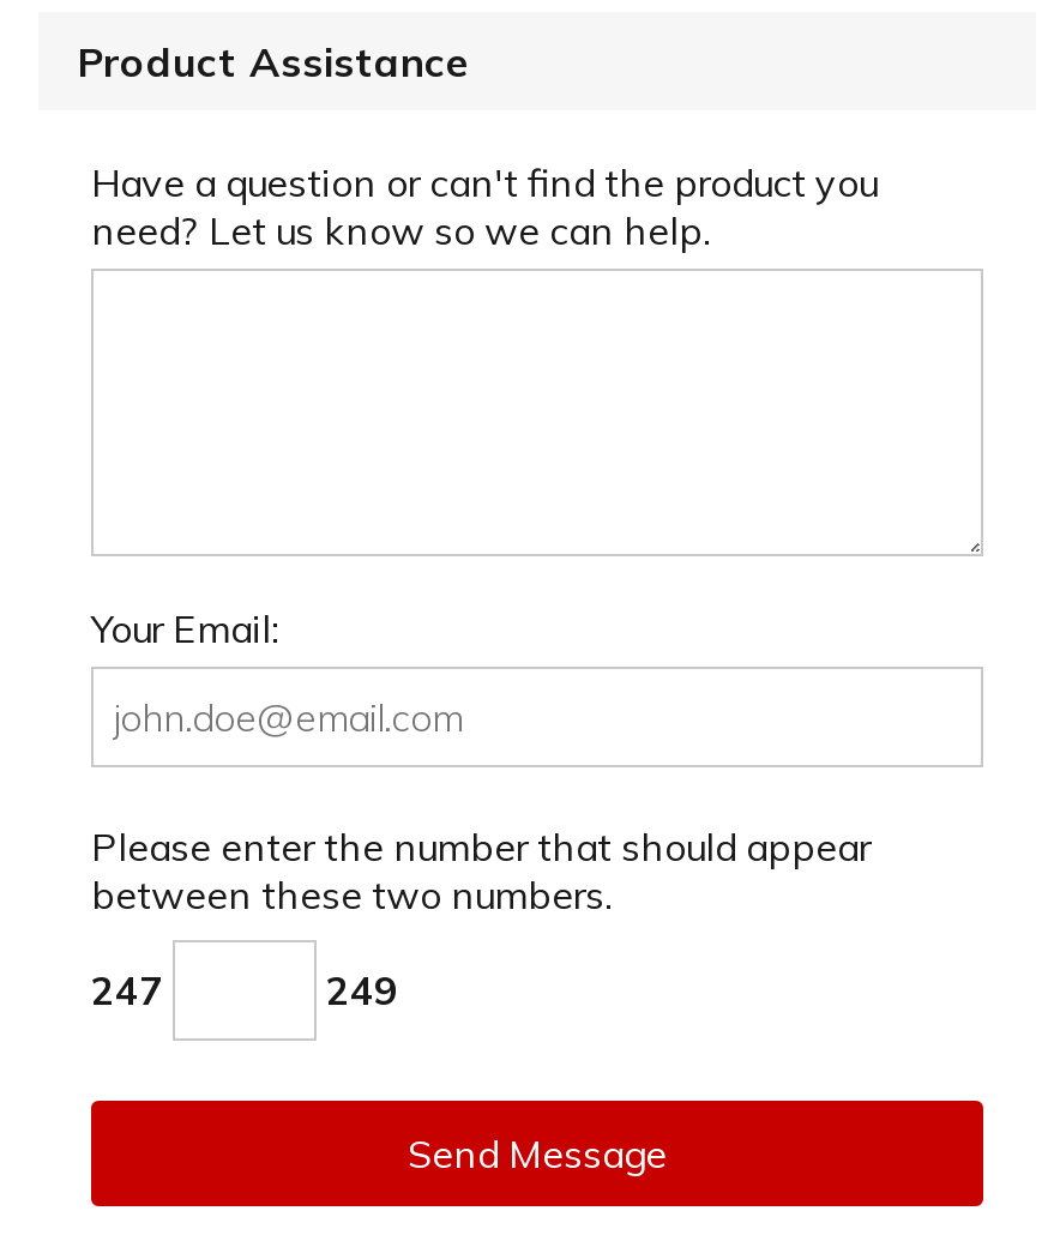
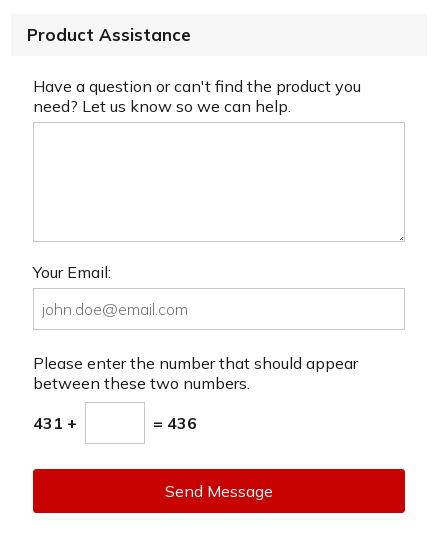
[91,967,398,1015] 247 | 249 -> [33,413,197,433] 431 + | = 436

